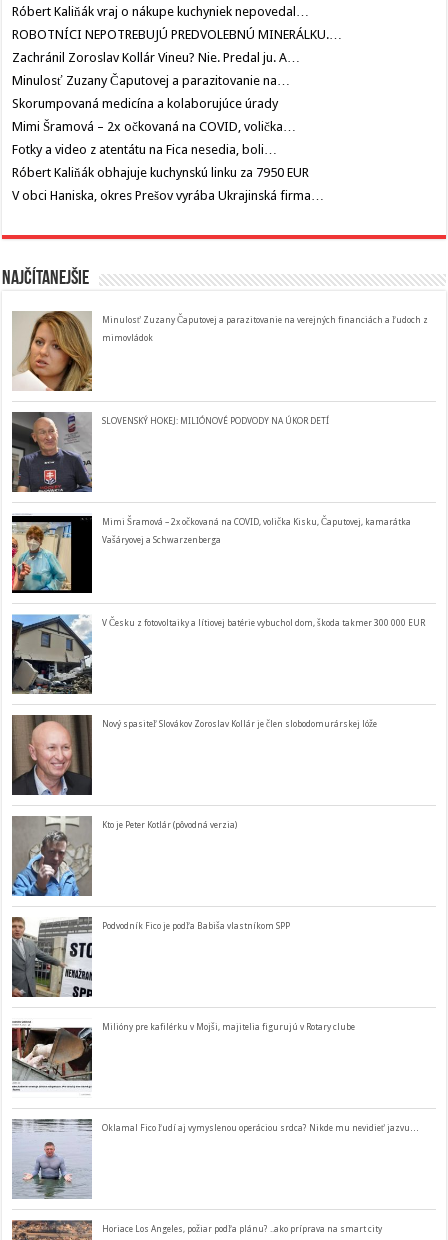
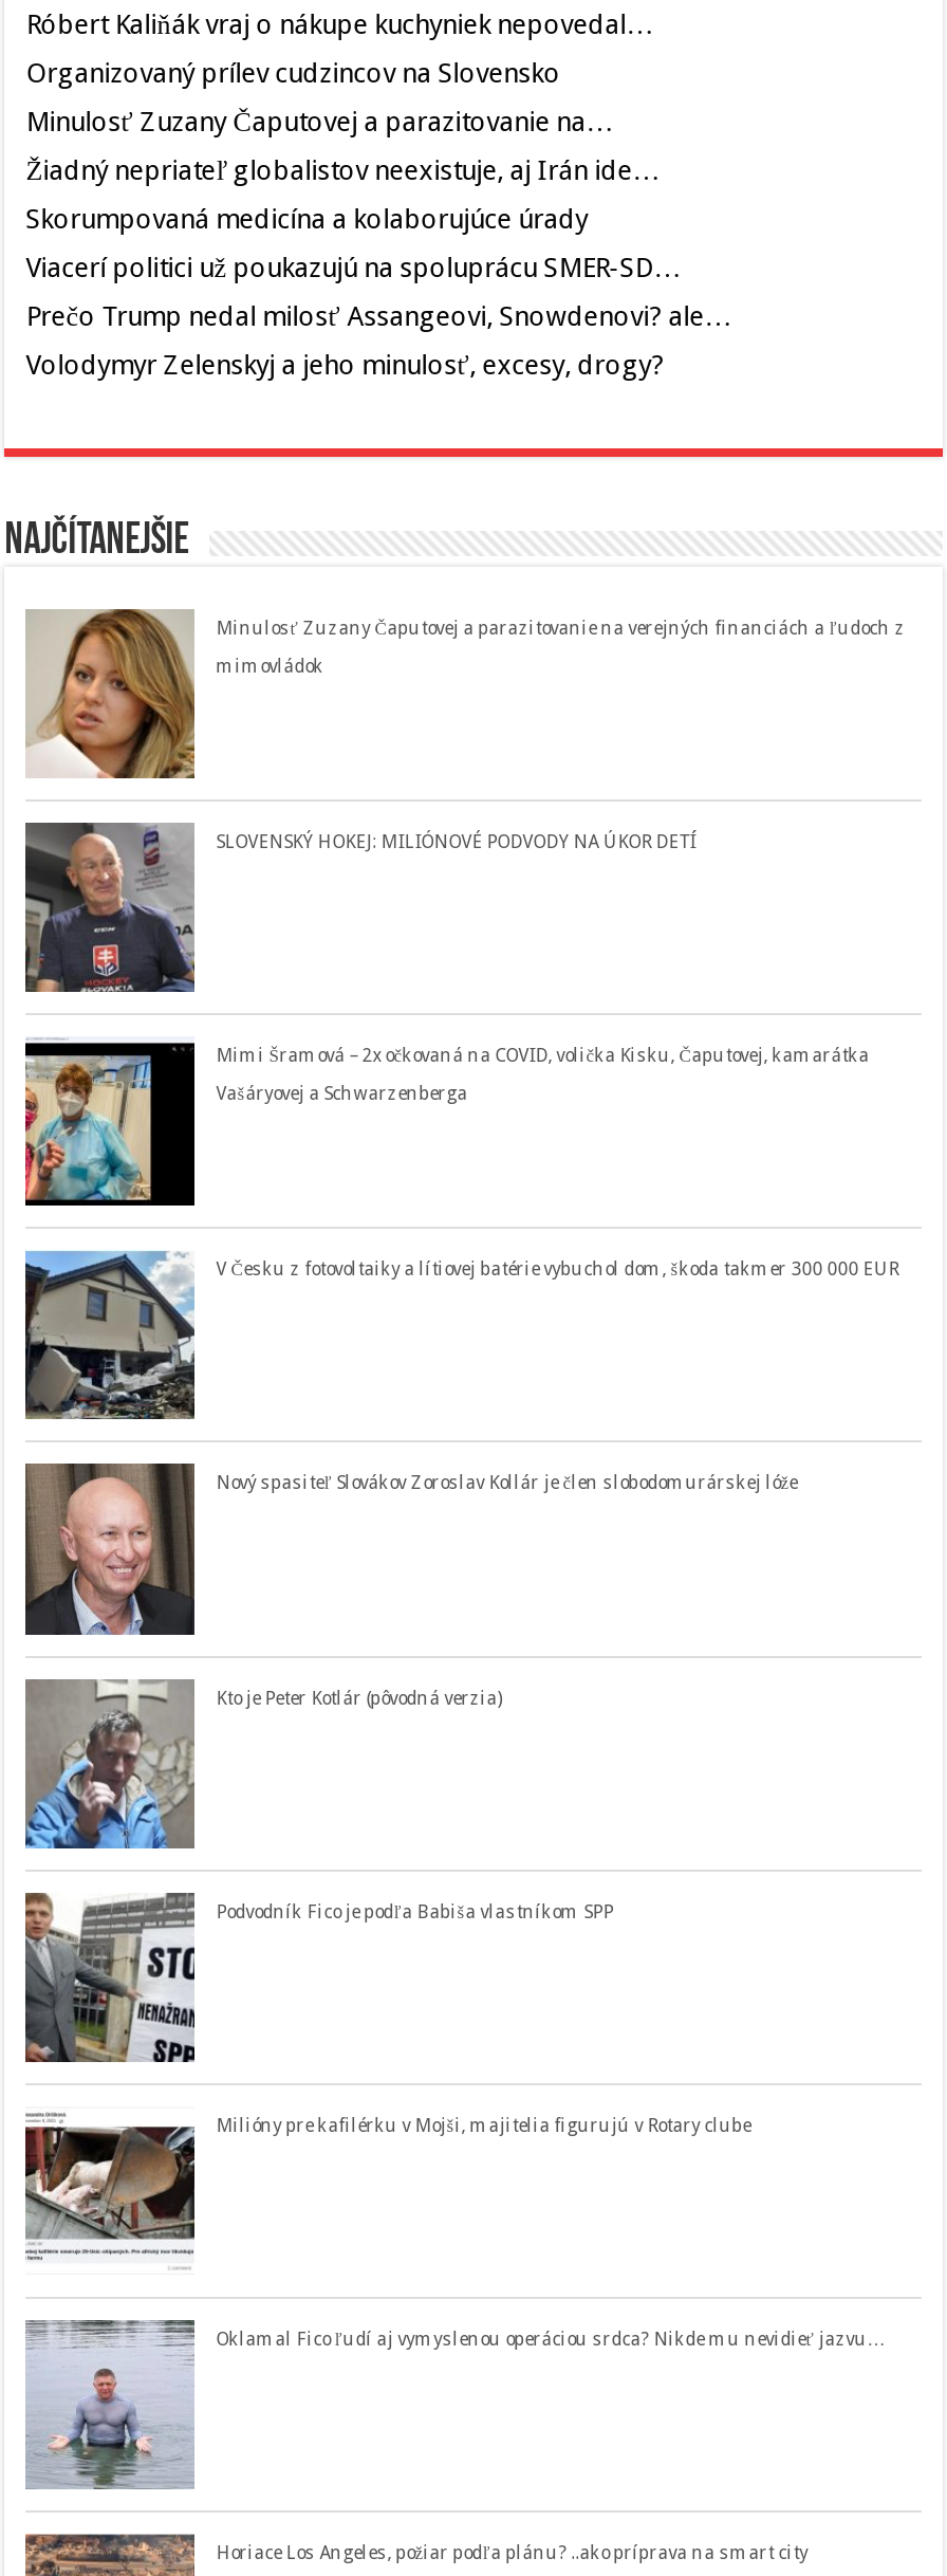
[12,27,342,65] ROBOTNÍCI NEPOTREBUJÚ PREDVOLEBNÚ MINERÁLKU.… | Zachránil Zoroslav Kollár Vineu? Nie. Predal ju. A… -> [26,57,561,89] Organizovaný prílev cudzincov na Slovensko
none -> [26,154,660,186] Žiadný nepriateľ globalistov neexistuje, aj Irán ide…
[12,119,324,203] Mimi Šramová – 2x očkovaná na COVID, volička… | Fotky a video z atentátu na Fica nesedia, boli… | Róbert Kaliňák obhajuje kuchynskú linku za 7950 EUR | V obci Haniska, okres Prešov vyrába Ukrajinská firma… -> [26,251,732,380] Viacerí politici už poukazujú na spoluprácu SMER-SD… | Prečo Trump nedal milosť Assangeovi, Snowdenovi? ale… | Volodymyr Zelenskyj a jeho minulosť, excesy, drogy?

